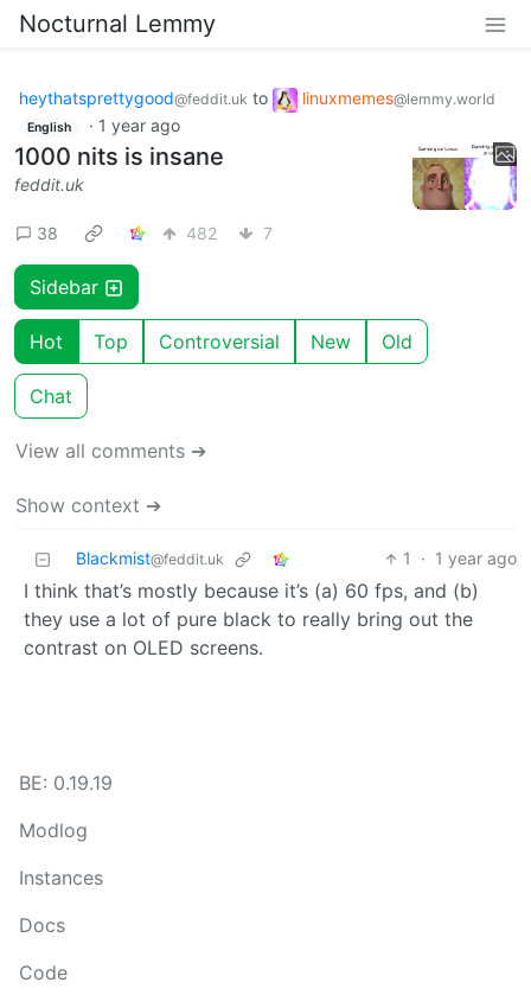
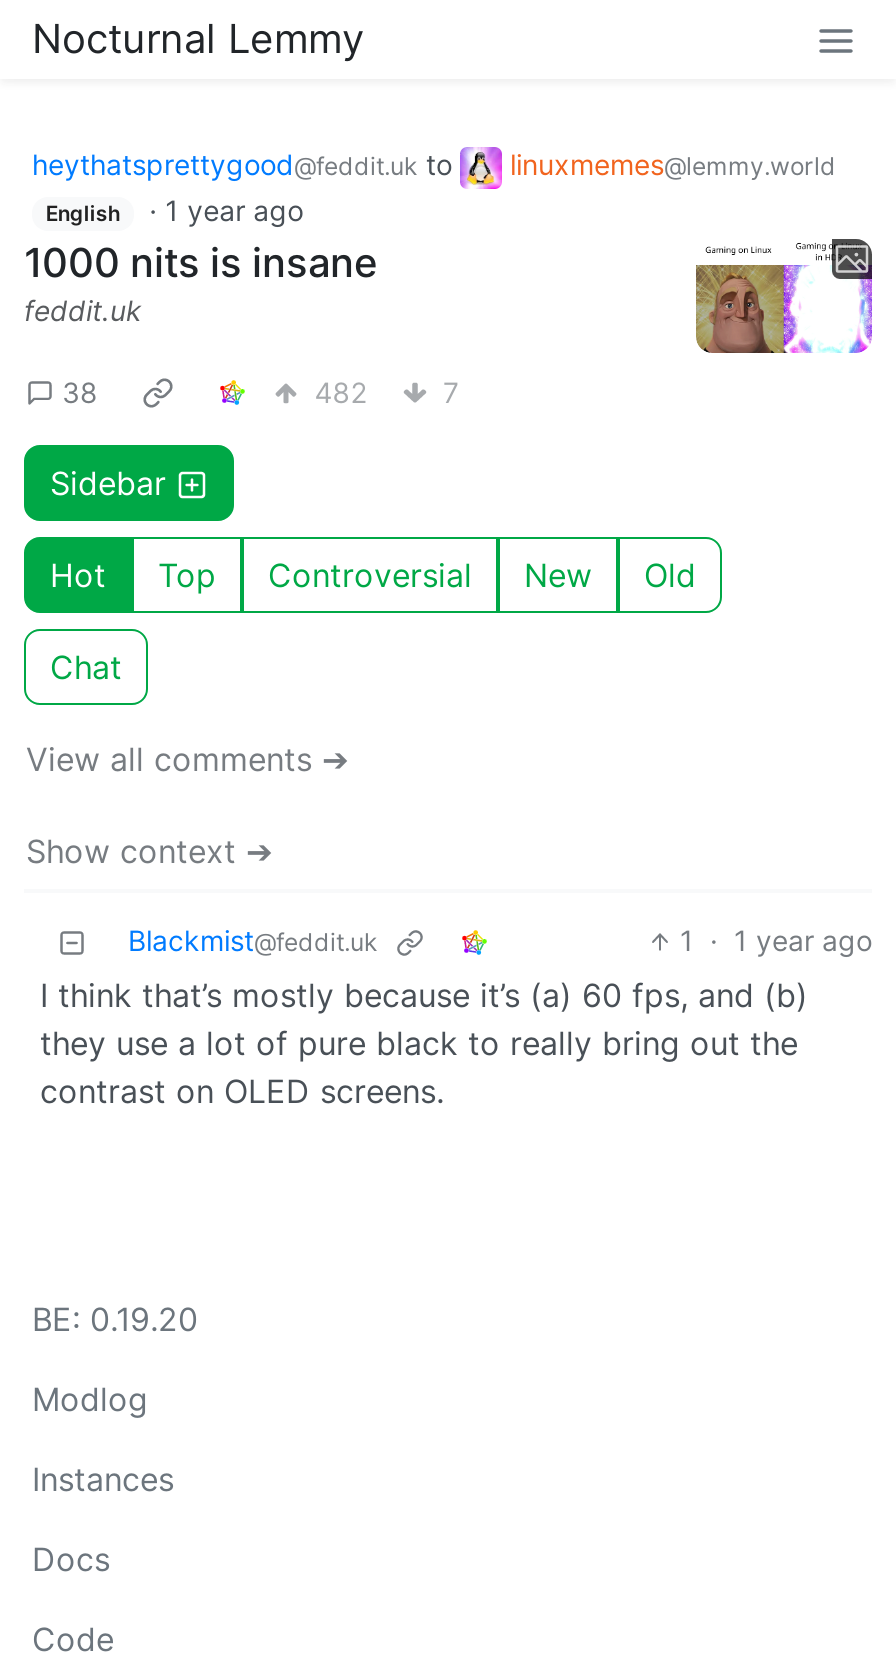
[19,771,113,795] BE: 0.19.19 -> [32,1299,198,1339] BE: 0.19.20

